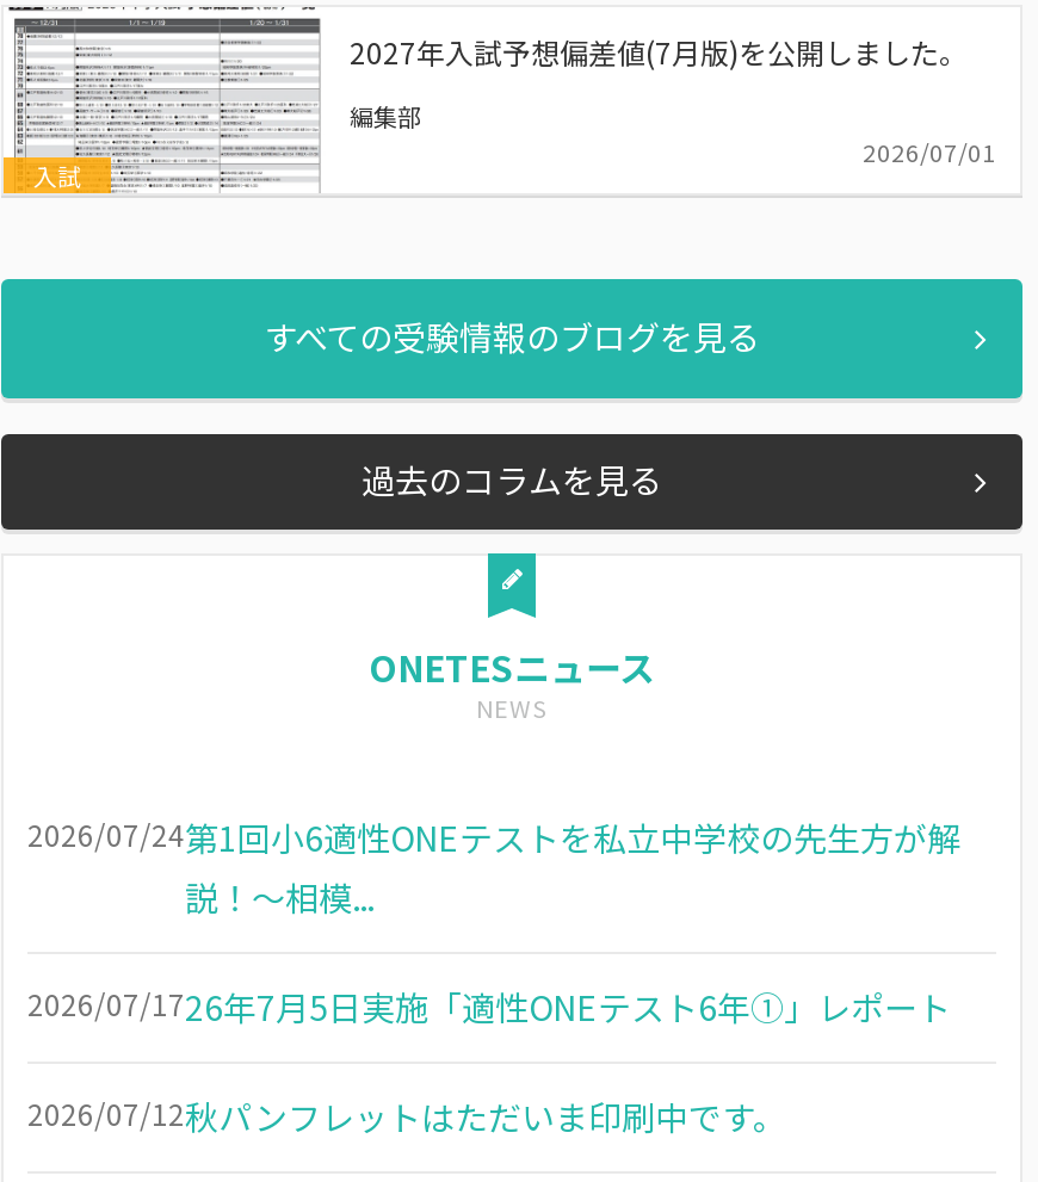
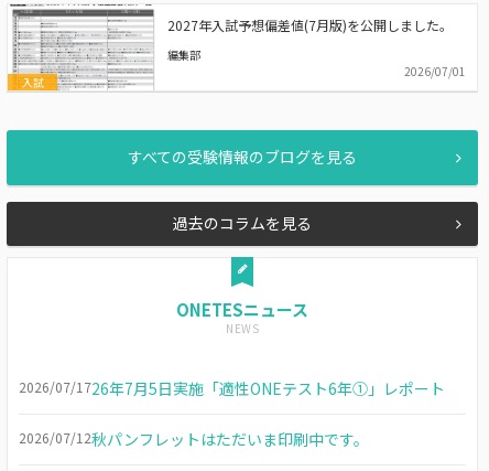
[27,813,960,921] 2026/07/24第1回小6適性ONEテストを私立中学校の先生方が解 | 説！～相模... -> none

